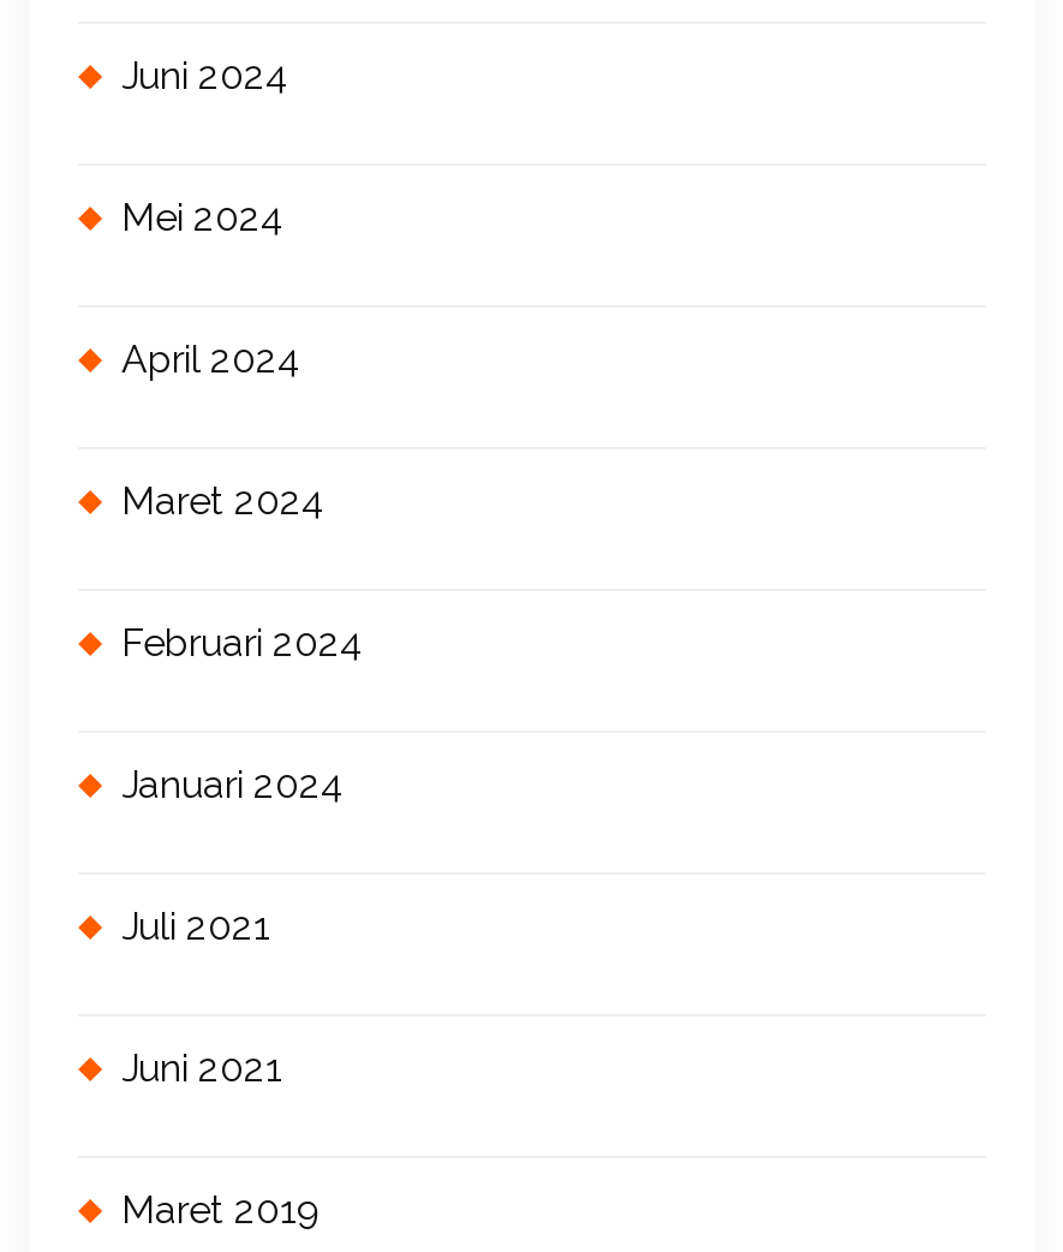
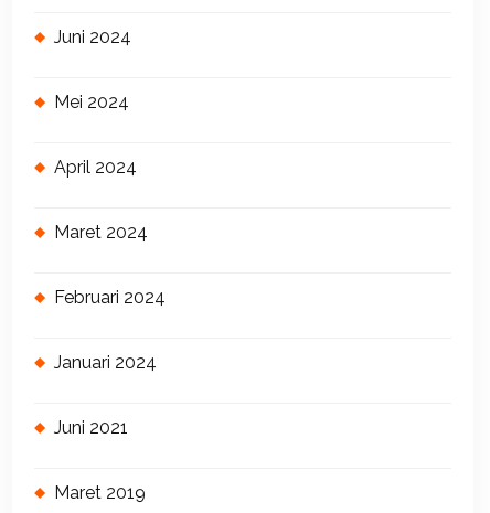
[121,904,270,949] Juli 2021 -> none

